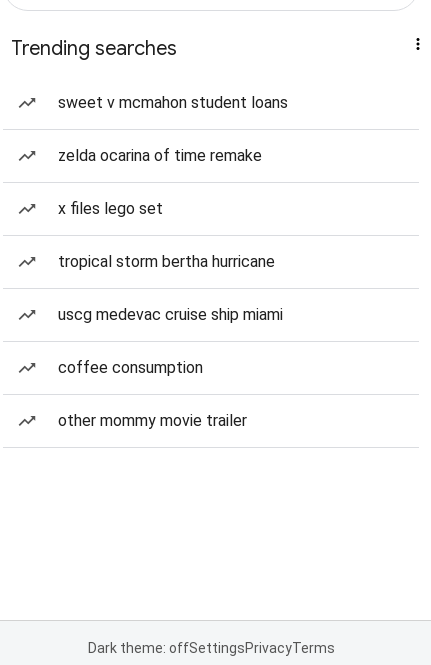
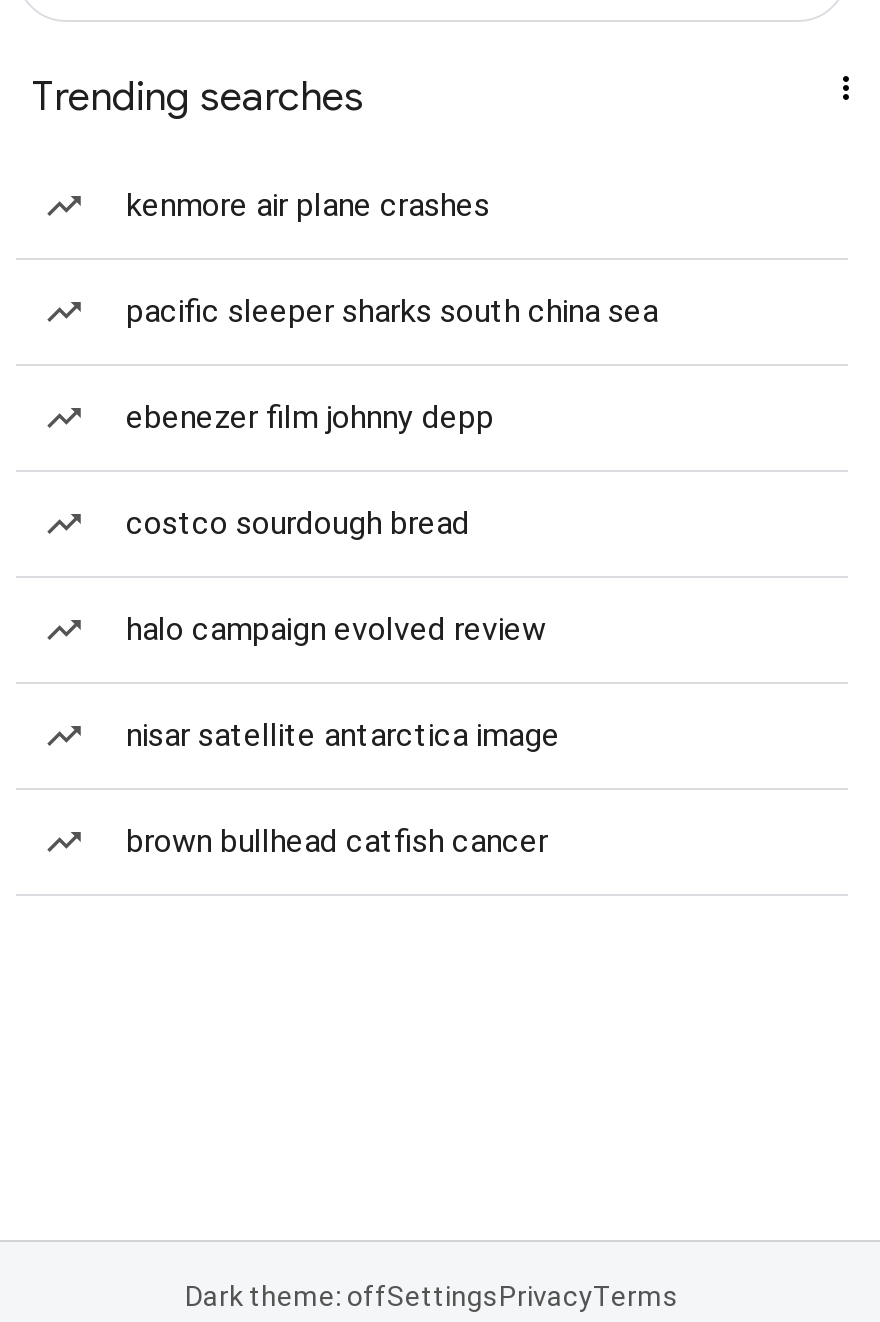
[58,93,288,112] sweet v mcmahon student loans -> [126,186,490,224] kenmore air plane crashes
[58,146,262,165] zelda ocarina of time remake -> [126,292,658,330] pacific sleeper sharks south china sea
[58,199,163,218] x files lego set -> [126,398,494,436] ebenezer film johnny depp
[58,252,275,271] tropical storm bertha hurricane -> [126,504,470,542] costco sourdough bread
[58,305,283,324] uscg medevac cruise ship miami -> [126,610,546,648] halo campaign evolved review
[58,358,203,377] coffee consumption -> [126,716,560,754] nisar satellite antarctica image
[58,411,247,430] other mommy movie trailer -> [126,822,548,860] brown bullhead catfish cancer

